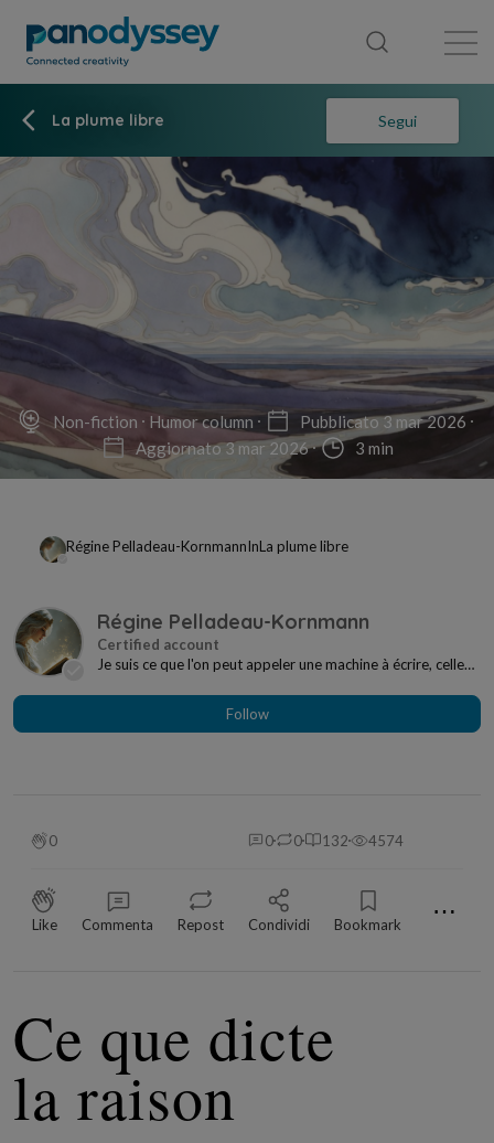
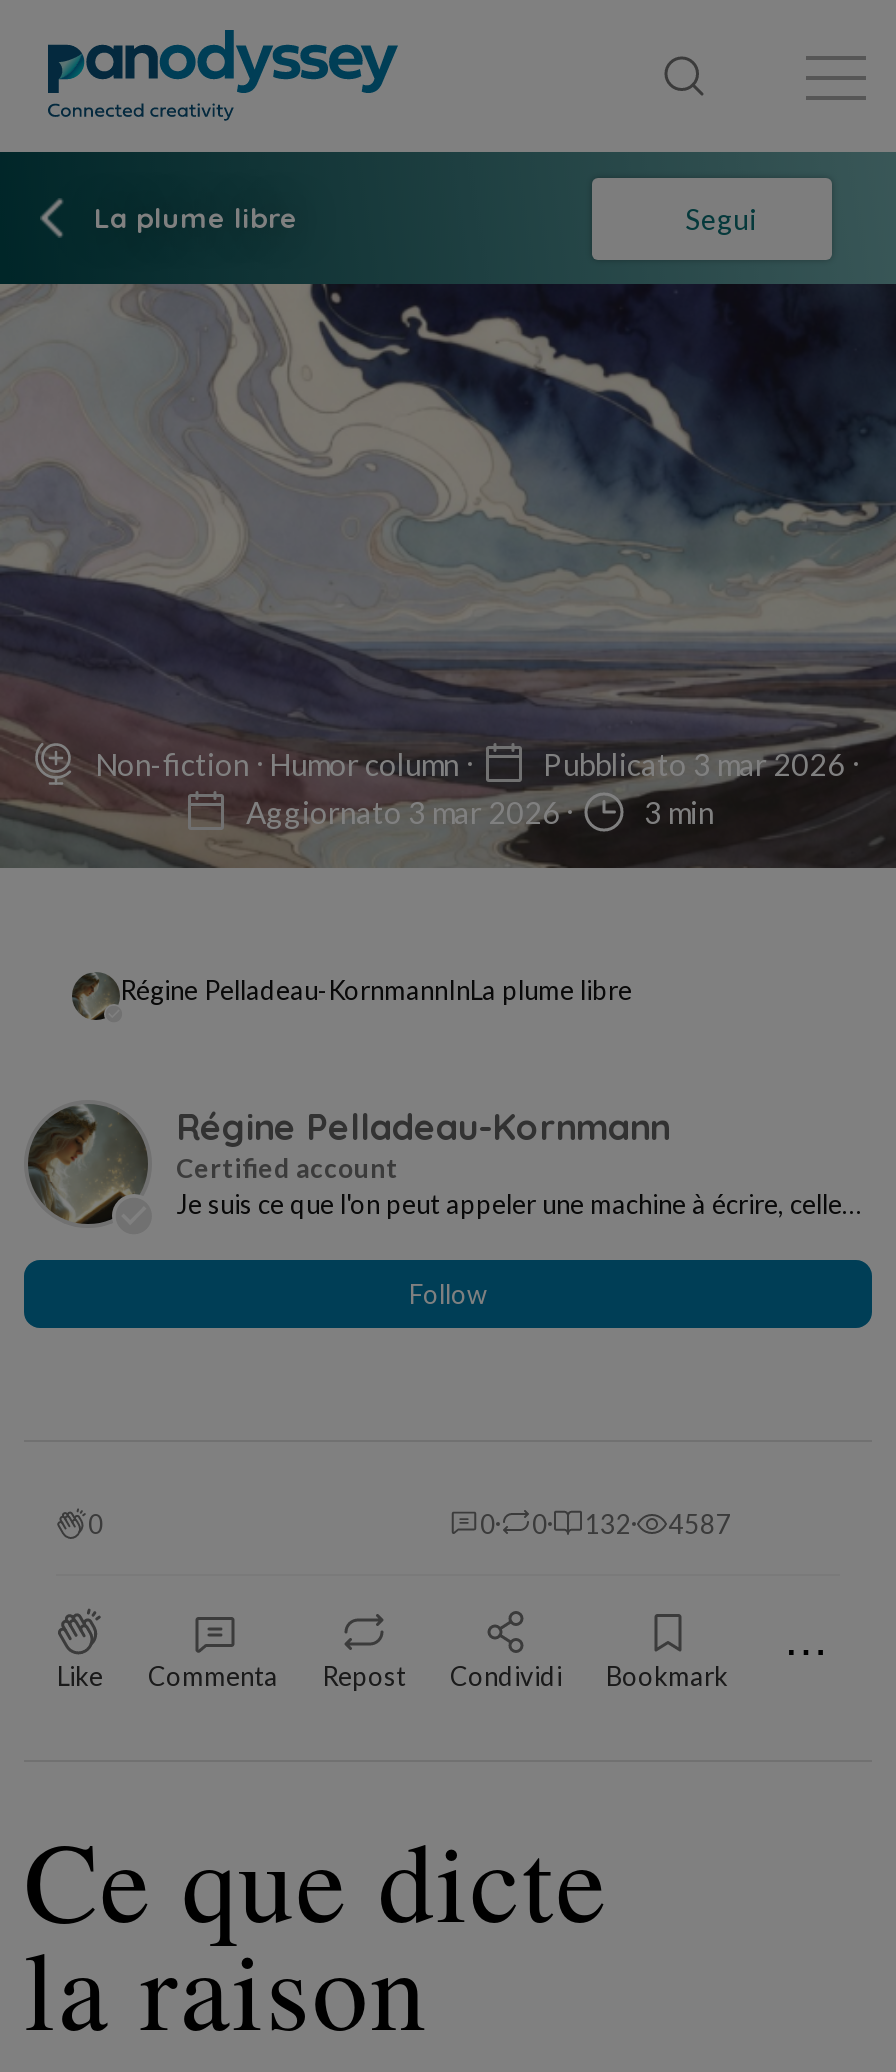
[265,832,404,850] 0 0 132 4574 -> [480,1508,732,1540] 0 0 132 4587

